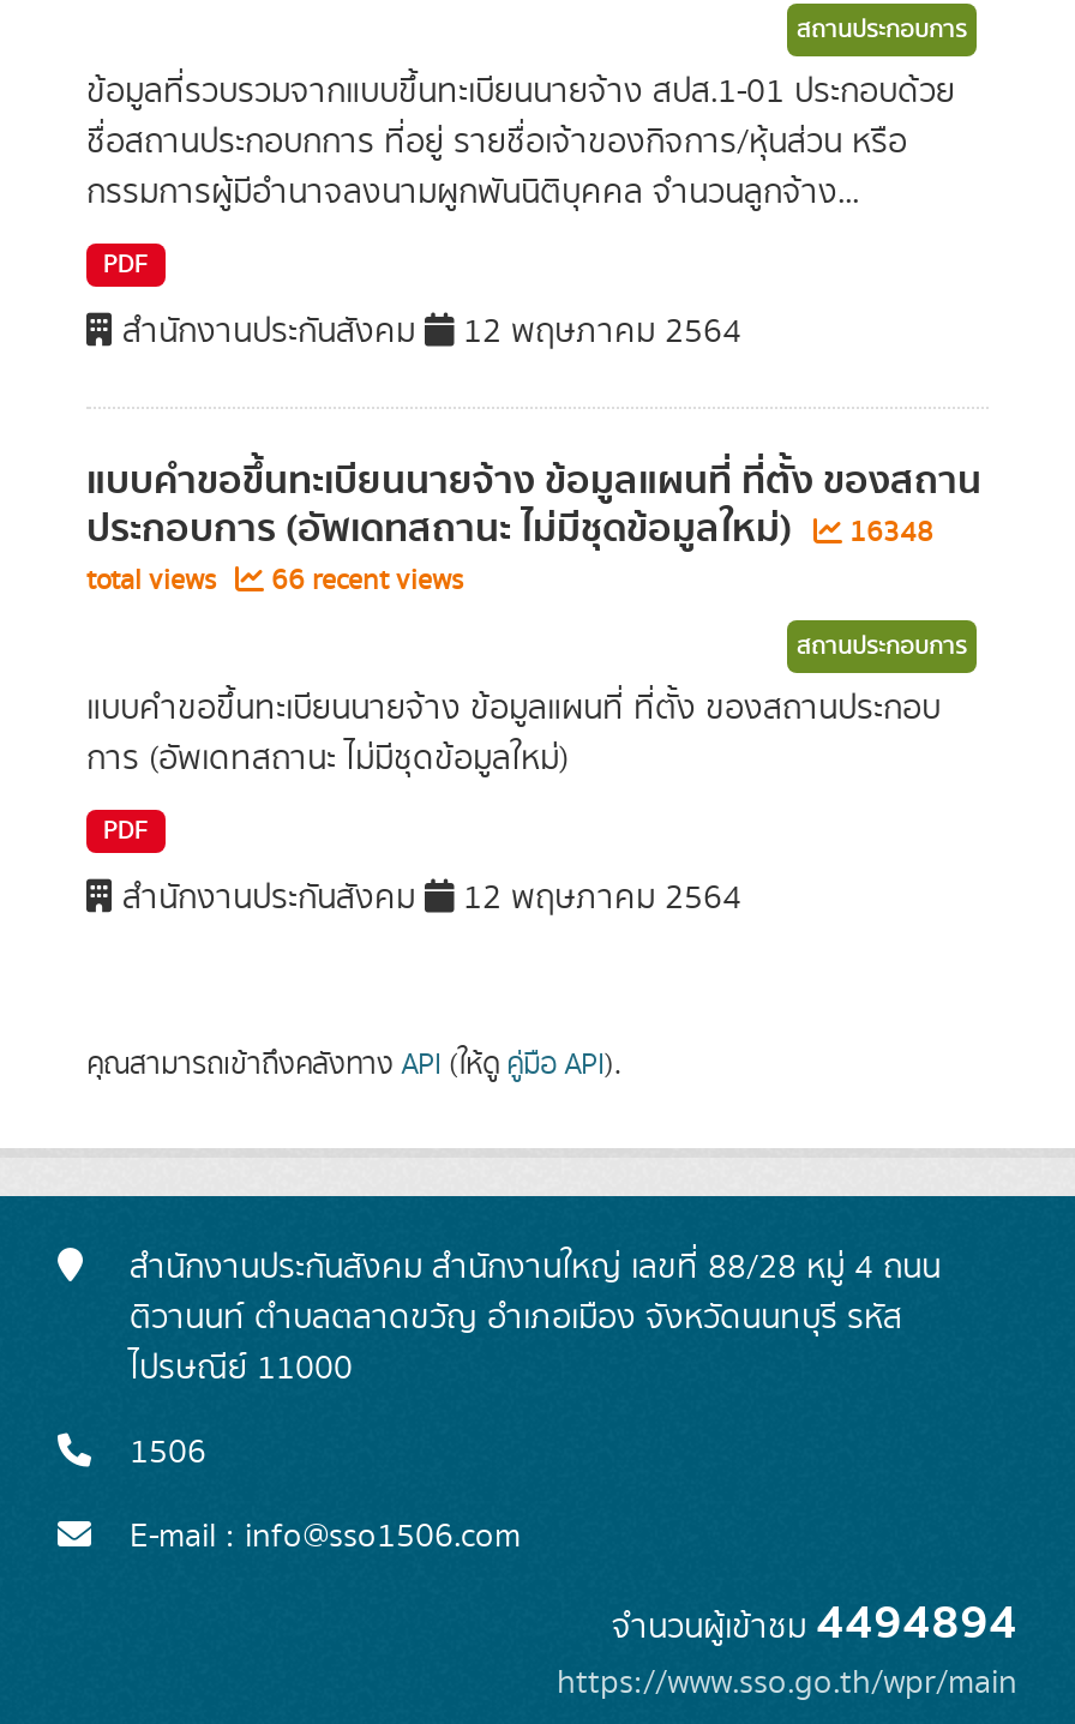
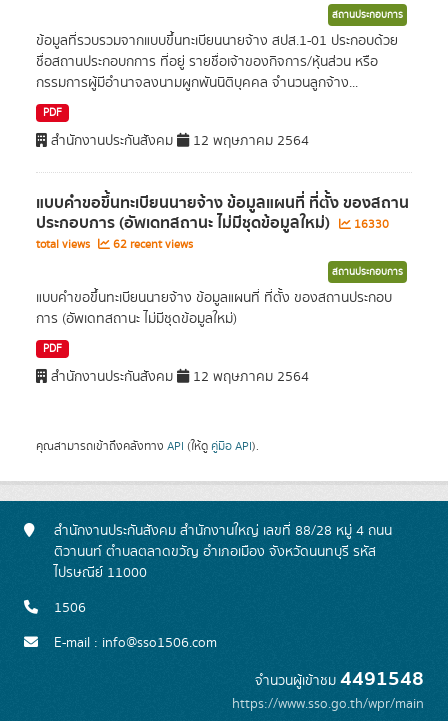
[86,498,933,560] ประกอบการ (อัพเดทสถานะ ไม่มีชุดข้อมูลใหม่) 16348 -> [36,210,389,236] ประกอบการ (อัพเดทสถานะ ไม่มีชุดข้อมูลใหม่) 16330
[86,560,463,601] total views 66 recent views -> [36,236,193,253] total views 62 recent views
[612,1585,1017,1662] จำนวนผู้เข้าชม4494894 -> [255,663,424,695] จำนวนผู้เข้าชม4491548

